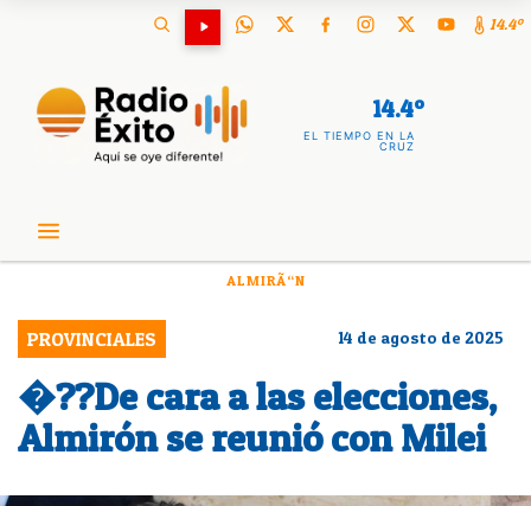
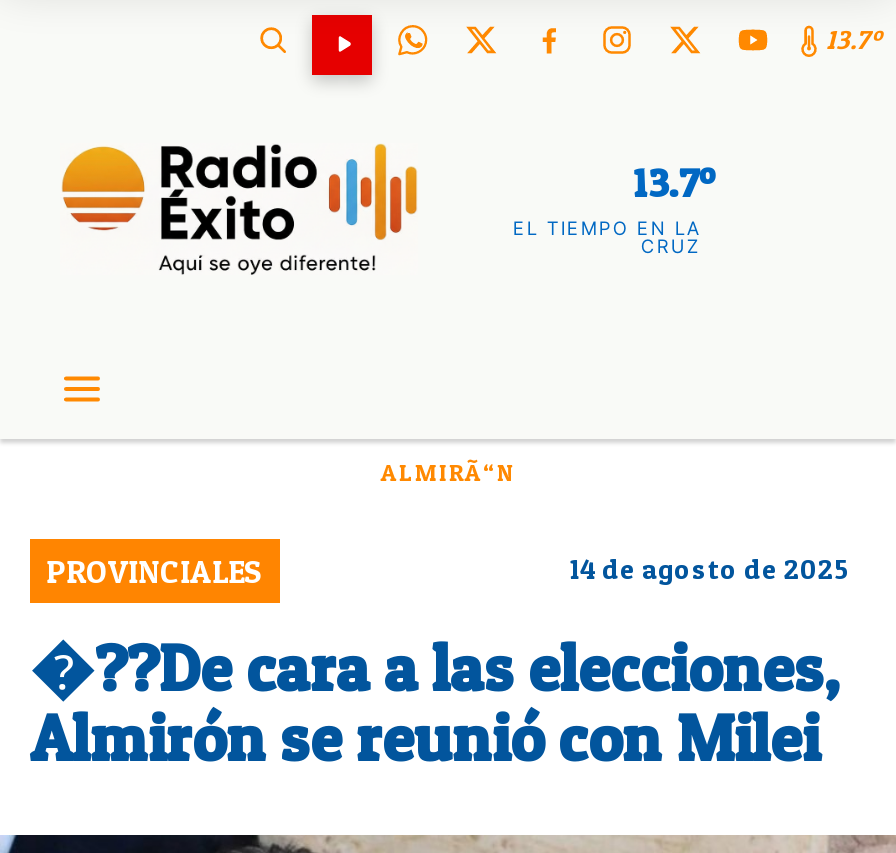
[490,14,522,33] 14.4º -> [826,23,880,55] 13.7º
[373,95,425,123] 14.4º -> [633,159,717,207] 13.7º

